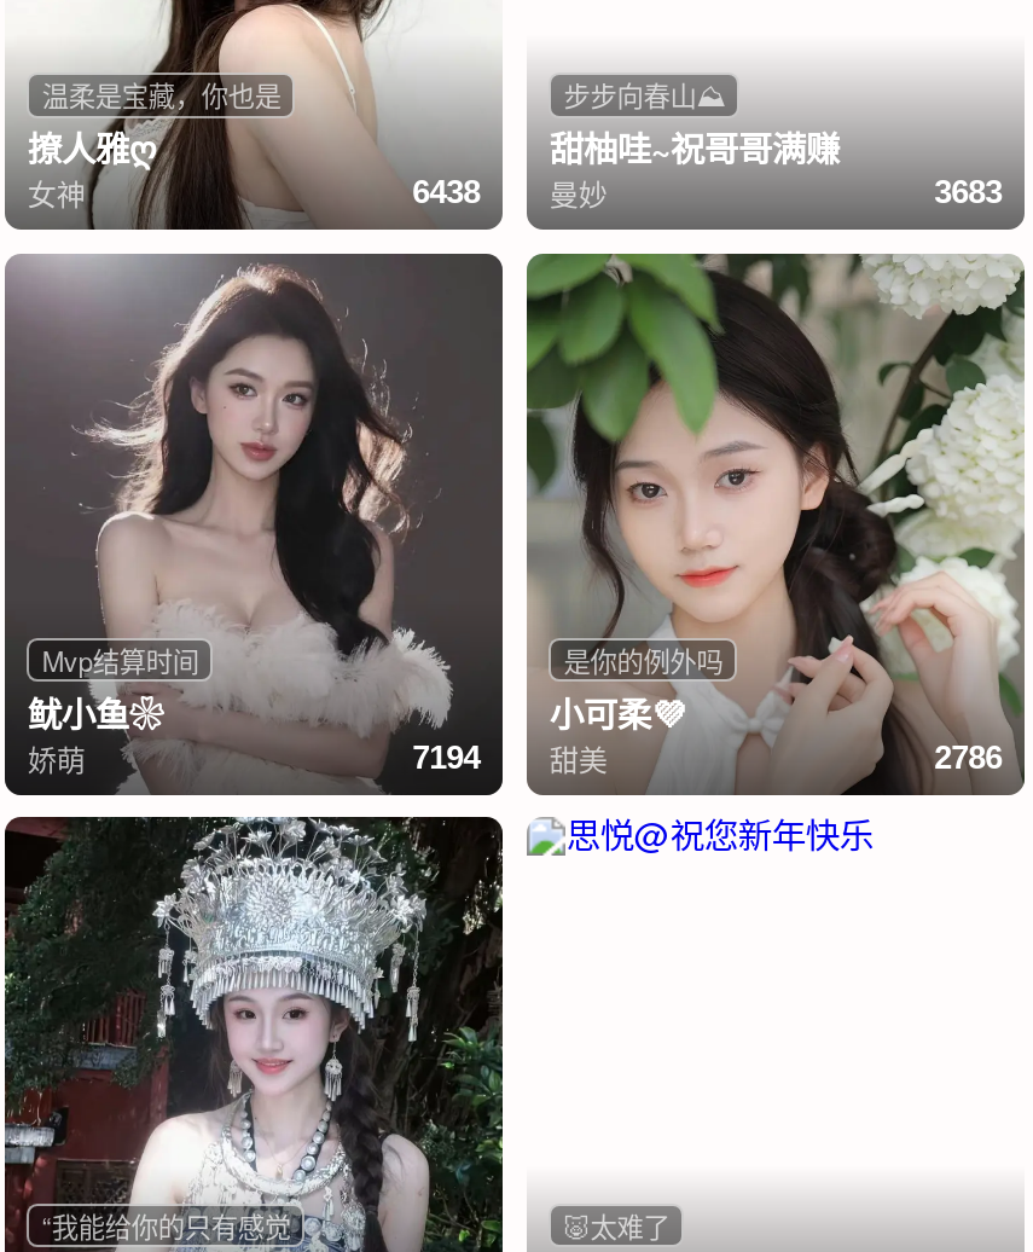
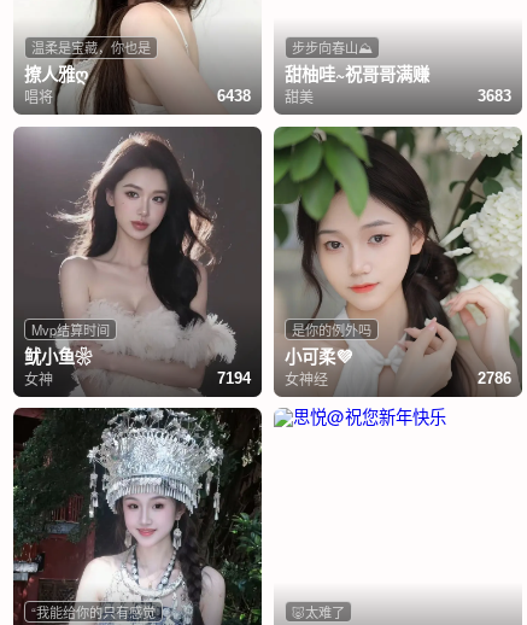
moved [28,171,86,212] -> [25,368,54,388]: 女神
none -> [25,85,54,106] 唱将
[549,171,607,212] 曼妙 -> none
[28,736,86,778] 娇萌 -> none
moved [549,736,607,778] -> [285,85,314,106]: 甜美
none -> [285,368,328,388] 女神经

